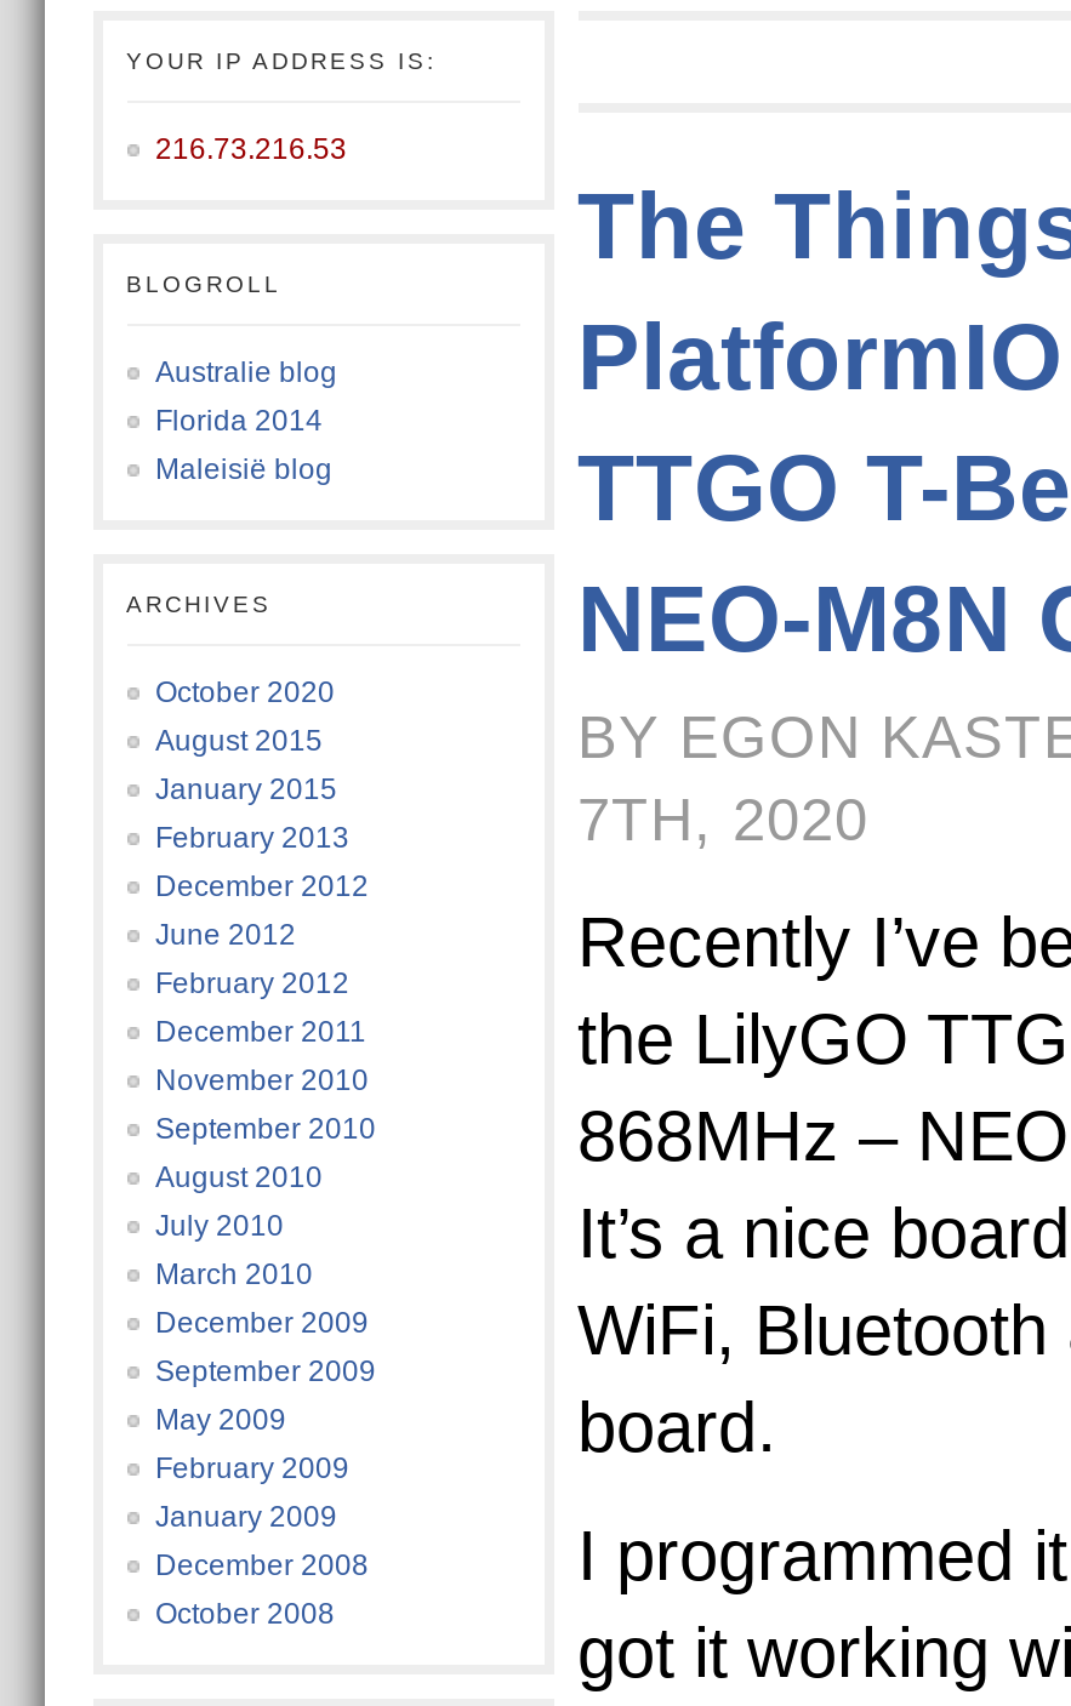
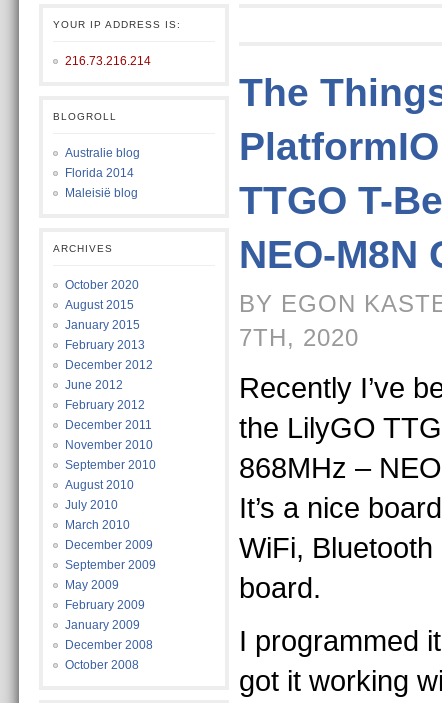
[155,132,347,166] 216.73.216.53 -> [64,54,150,68] 216.73.216.214

